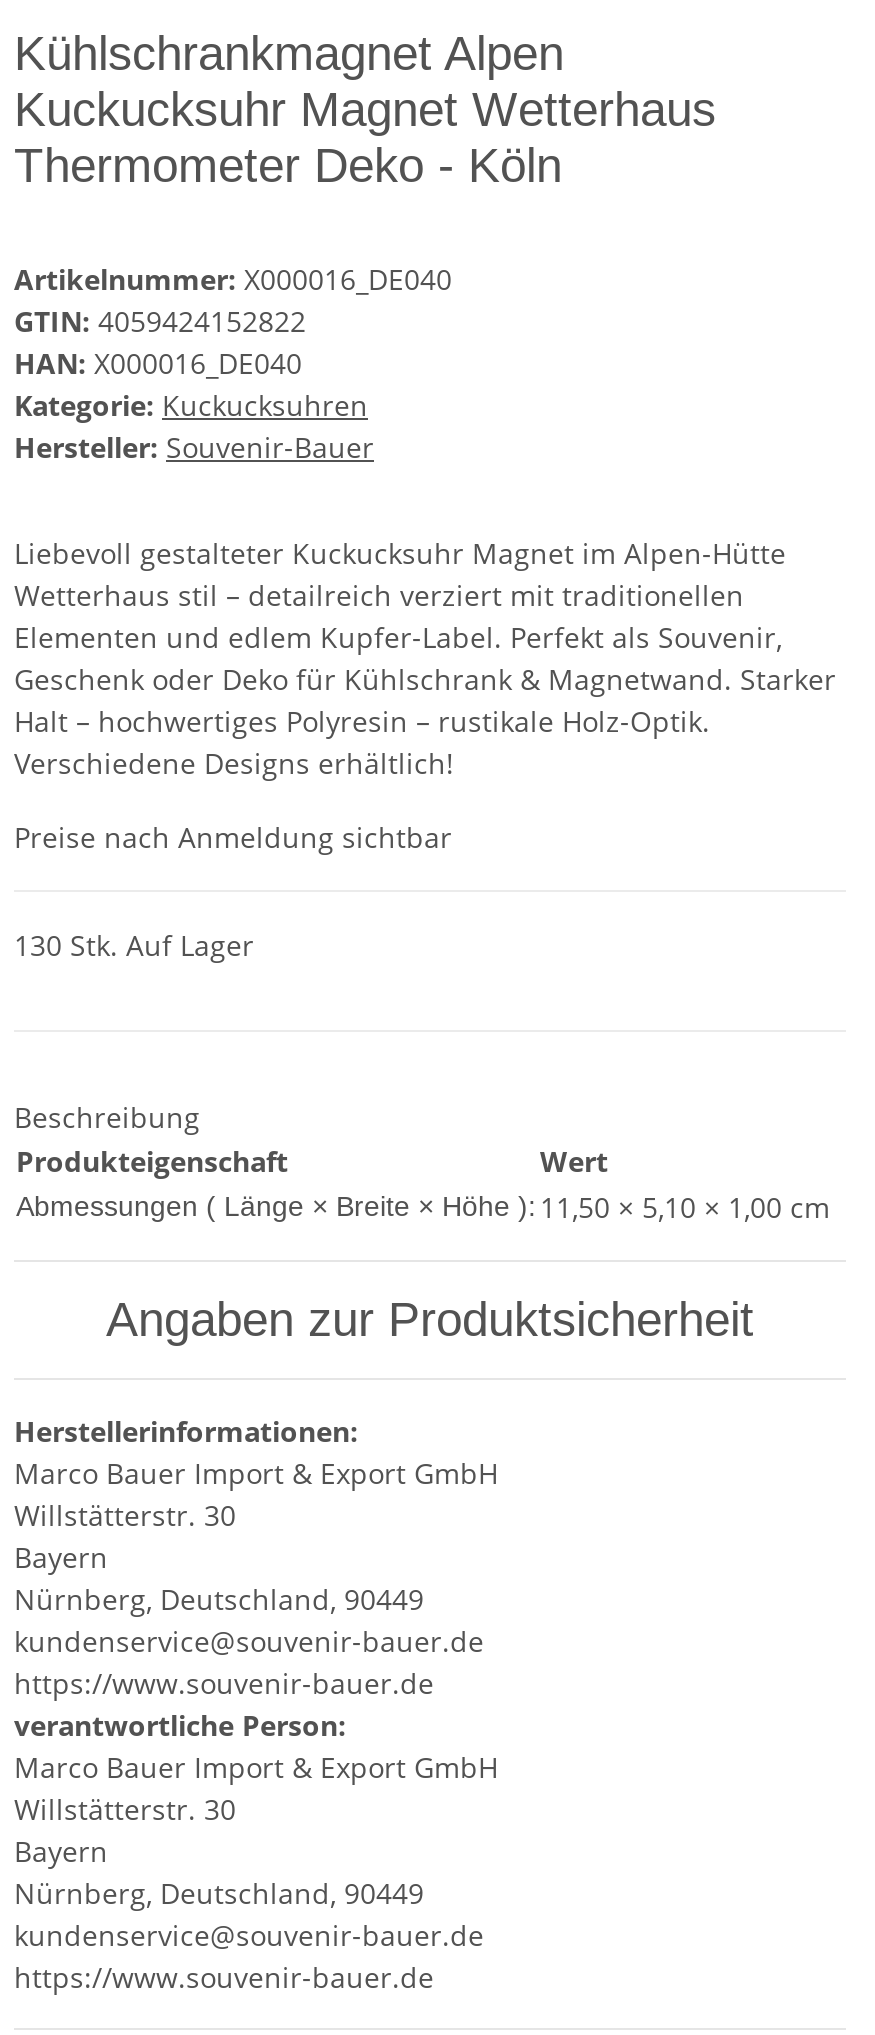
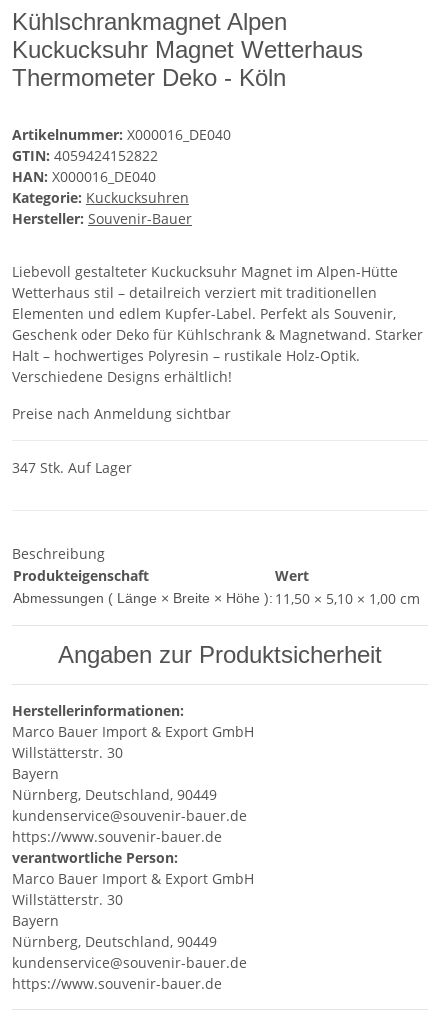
[14,926,254,964] 130 Stk. Auf Lager -> [12,458,132,477] 347 Stk. Auf Lager

